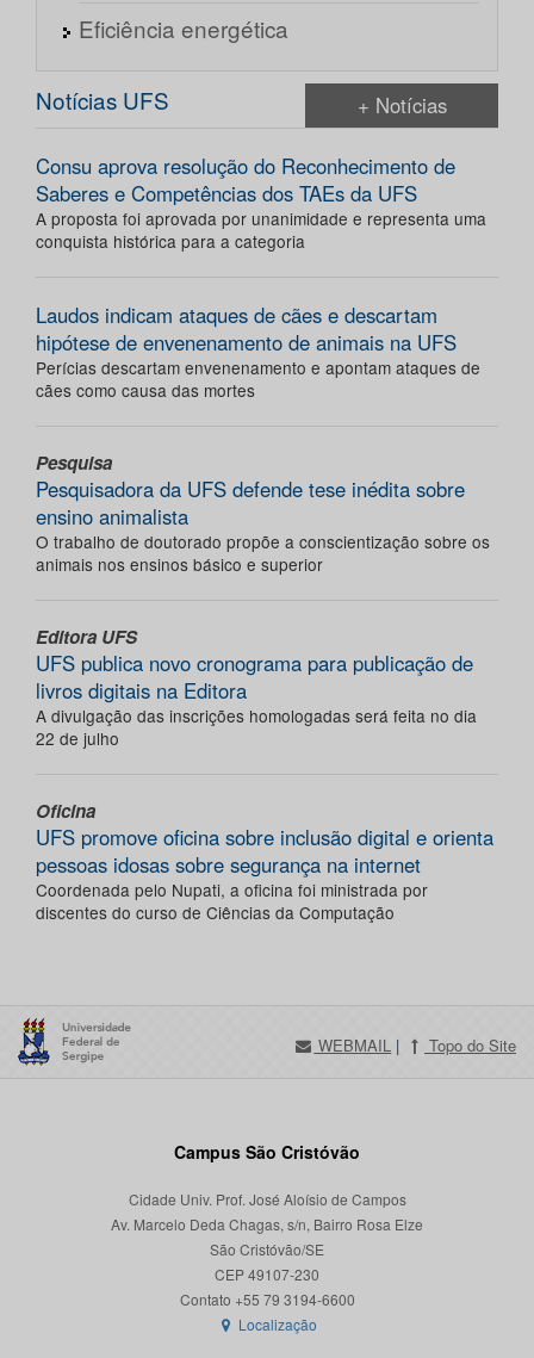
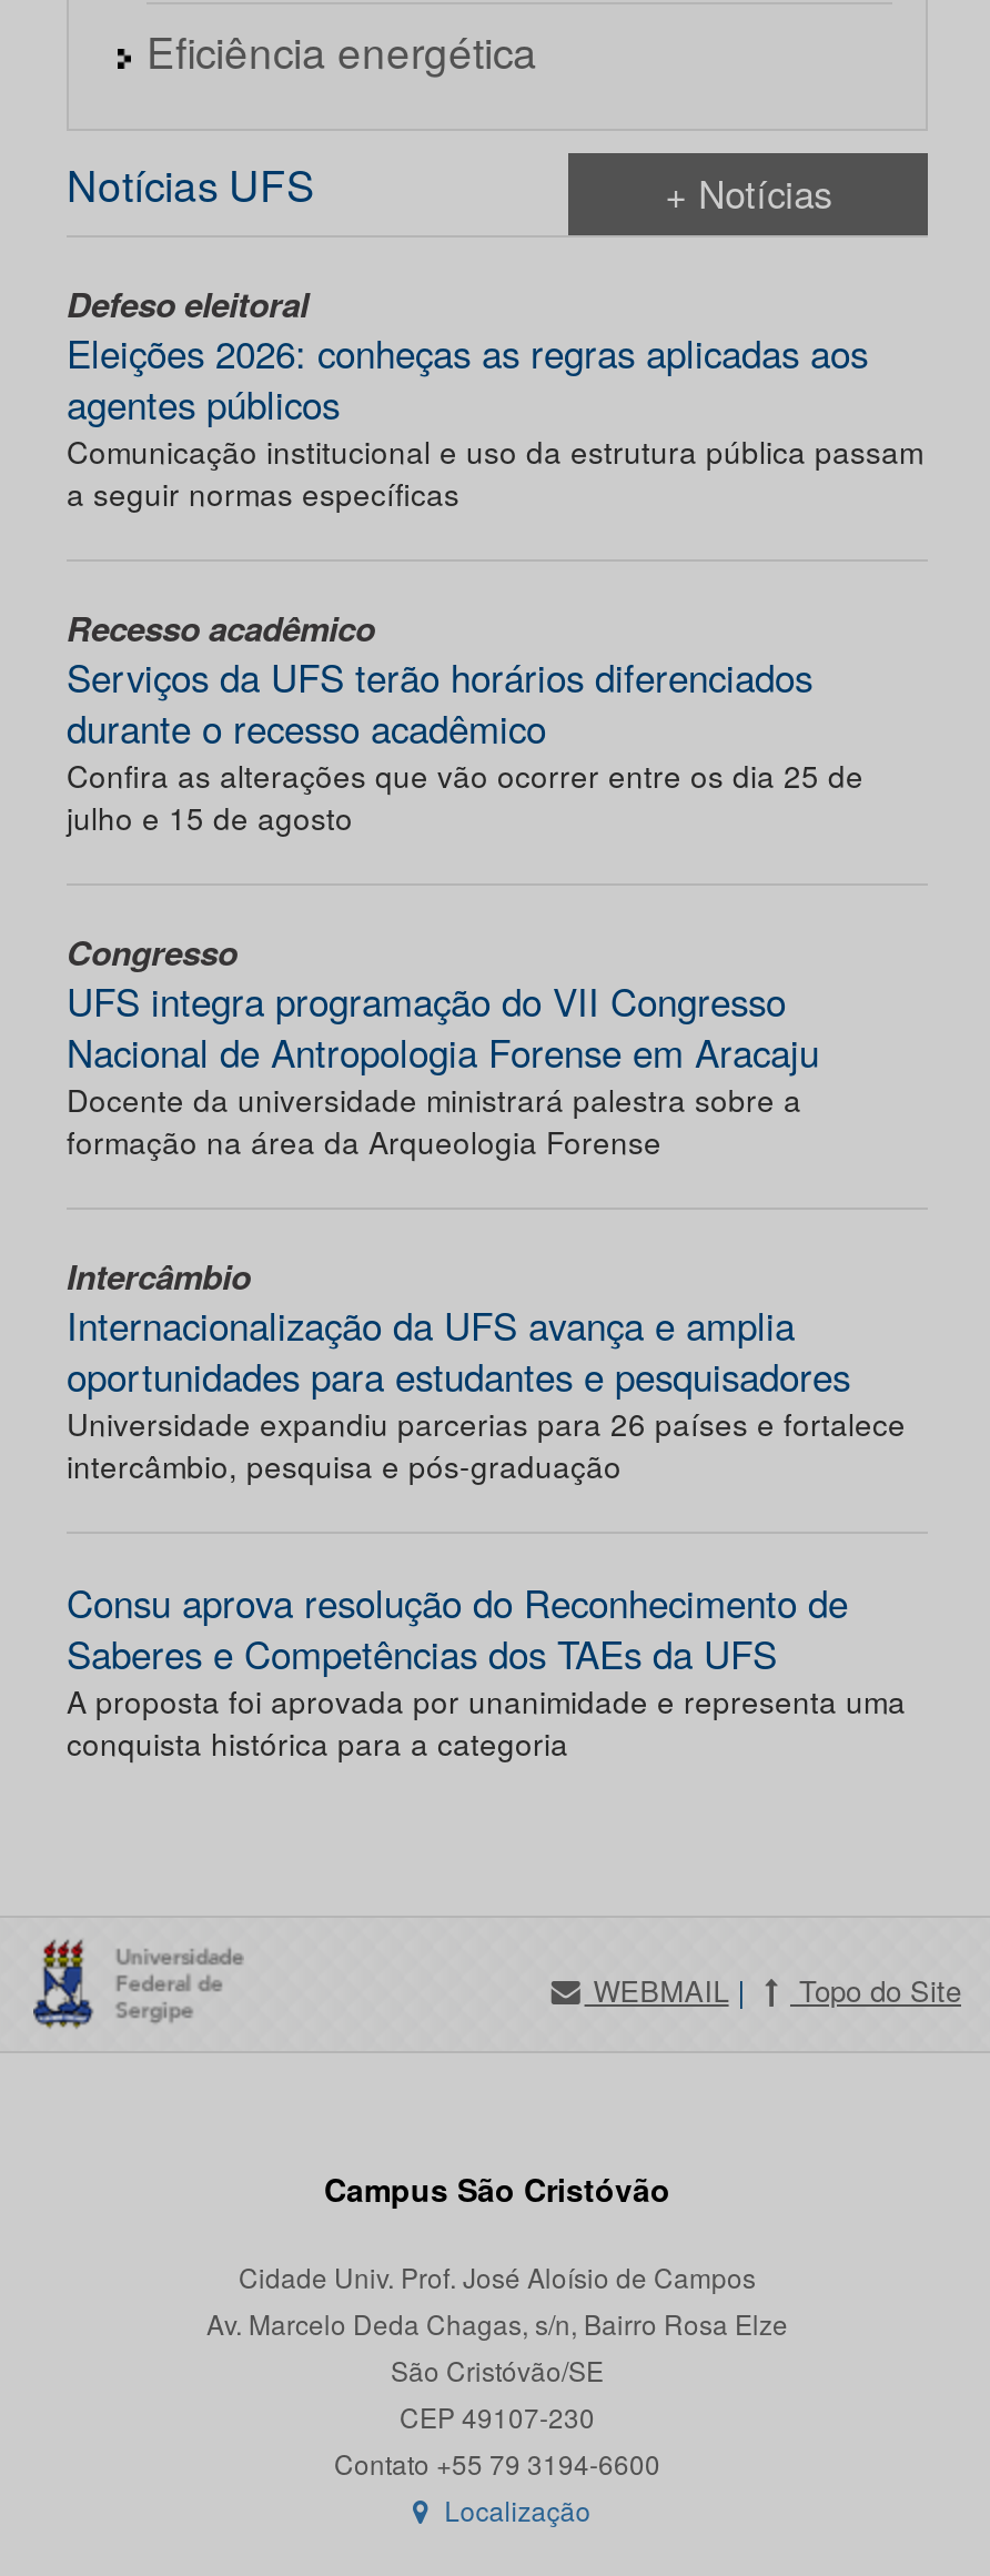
none -> [67,280,923,1488] Defeso eleitoral | Eleições 2026: conheças as regras aplicadas aos | agentes públicos | Comunicação institucional e uso da estrutura pública passam | a seguir normas específicas | Recesso acadêmico | Serviços da UFS terão horários diferenciados | durante o recesso acadêmico | Confira as alterações que vão ocorrer entre os dia 25 de | julho e 15 de agosto | Congresso | UFS integra programação do VII Congresso | Nacional de Antropologia Forense em Aracaju | Docente da universidade ministrará palestra sobre a | formação na área da Arqueologia Forense | Intercâmbio | Internacionalização da UFS avança e amplia | oportunidades para estudantes e pesquisadores | Universidade expandiu parcerias para 26 países e fortalece | intercâmbio, pesquisa e pós-graduação
moved [36,152,486,253] -> [67,1577,906,1765]: Consu aprova resolução do Reconhecimento de | Saberes e Competências dos TAEs da UFS | A proposta foi aprovada por unanimidade e representa uma | conquista histórica para a categoria
[36,301,493,924] Laudos indicam ataques de cães e descartam | hipótese de envenenamento de animais na UFS | Perícias descartam envenenamento e apontam ataques de | cães como causa das mortes | Pesquisa | Pesquisadora da UFS defende tese inédita sobre | ensino animalista | O trabalho de doutorado propõe a conscientização sobre os | animais nos ensinos básico e superior | Editora UFS | UFS publica novo cronograma para publicação de | livros digitais na Editora | A divulgação das inscrições homologadas será feita no dia | 22 de julho | Oficina | UFS promove oficina sobre inclusão digital e orienta | pessoas idosas sobre segurança na internet | Coordenada pelo Nupati, a oficina foi ministrada por | discentes do curso de Ciências da Computação -> none

